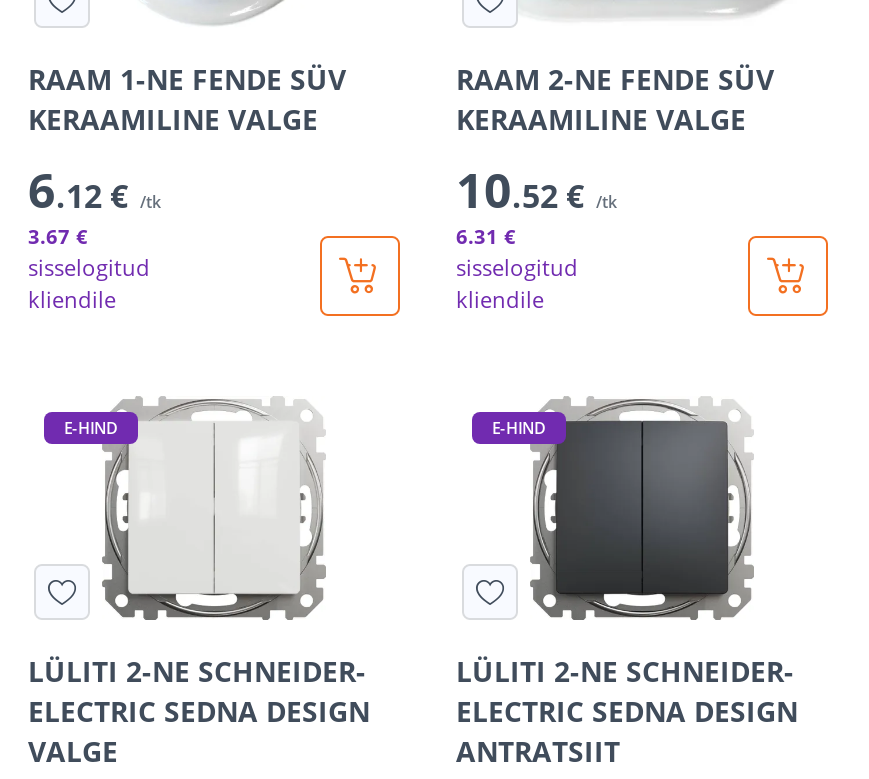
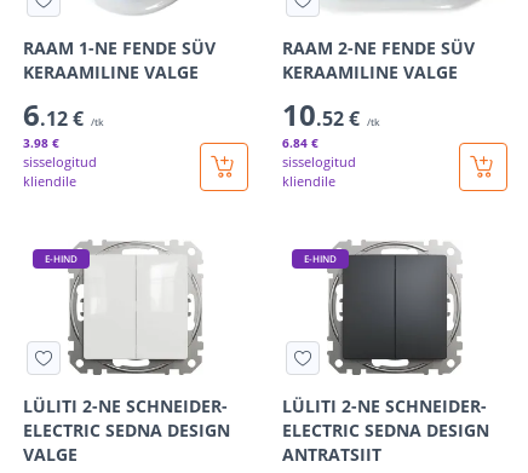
[28,222,88,250] 3.67 € -> [23,134,59,151] 3.98 €
[456,222,516,250] 6.31 € -> [282,134,318,151] 6.84 €

